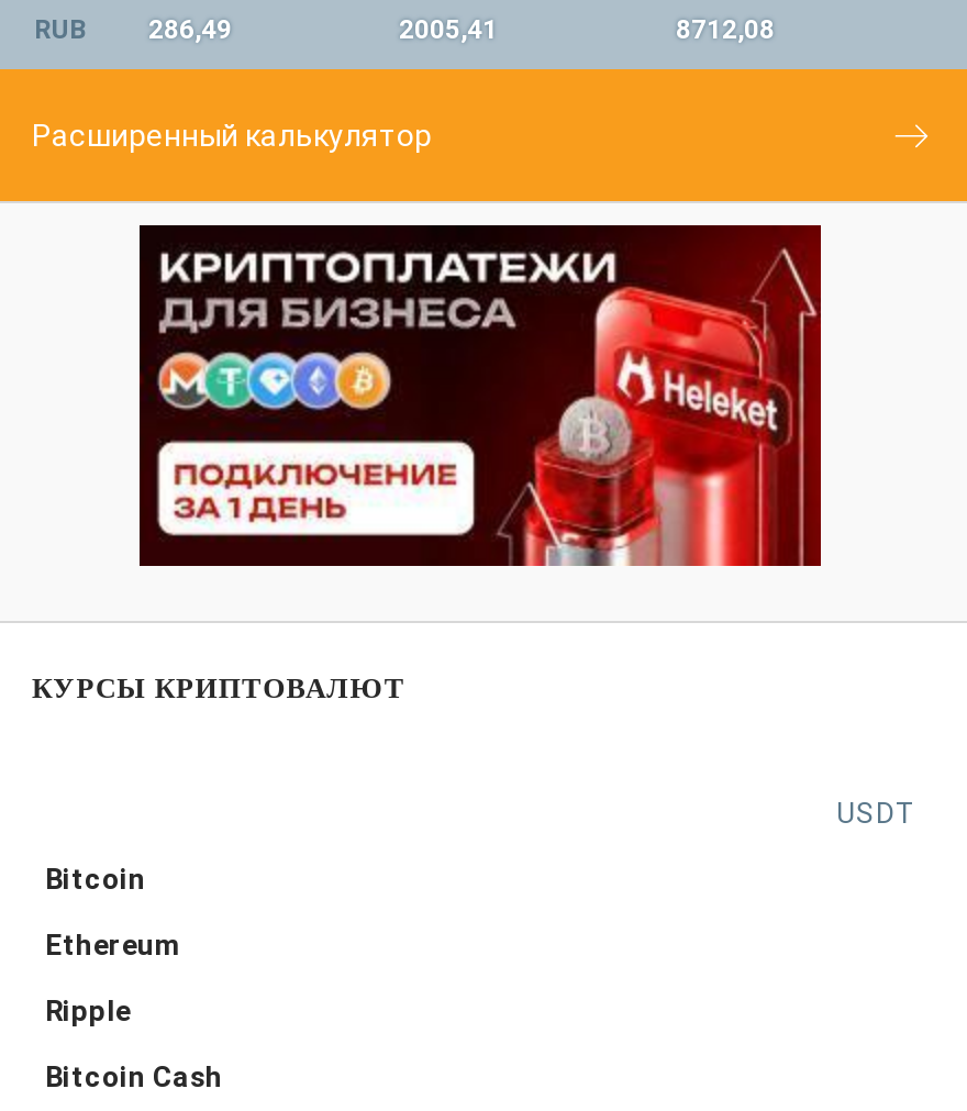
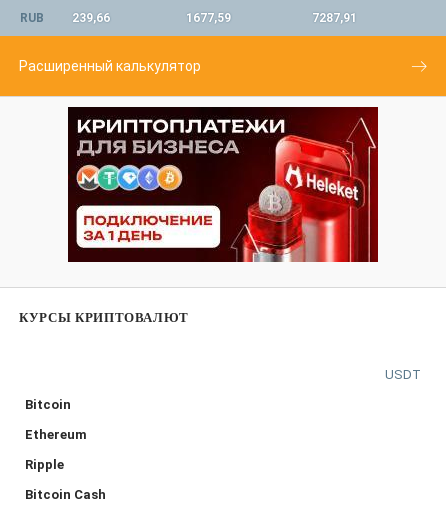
[34,13,232,44] RUB 286,49 -> [20,10,110,24] RUB 239,66
[399,13,498,44] 2005,41 -> [186,10,231,24] 1677,59
[676,13,775,44] 8712,08 -> [312,10,357,24] 7287,91

